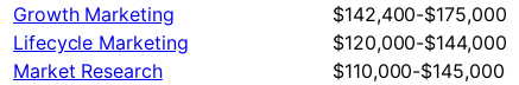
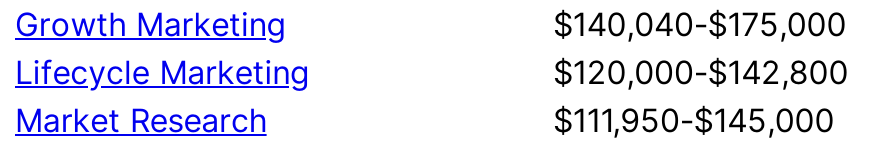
[333,2,507,26] $142,400-$175,000 -> [553,4,846,44] $140,040-$175,000
[333,31,507,54] $120,000-$144,000 -> [553,52,848,92] $120,000-$142,800
[333,59,504,83] $110,000-$145,000 -> [553,100,834,140] $111,950-$145,000

